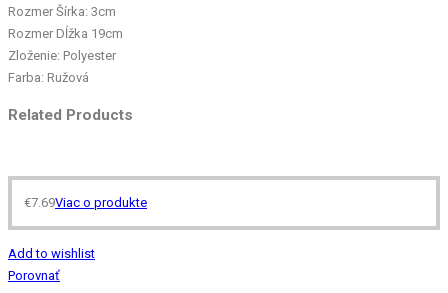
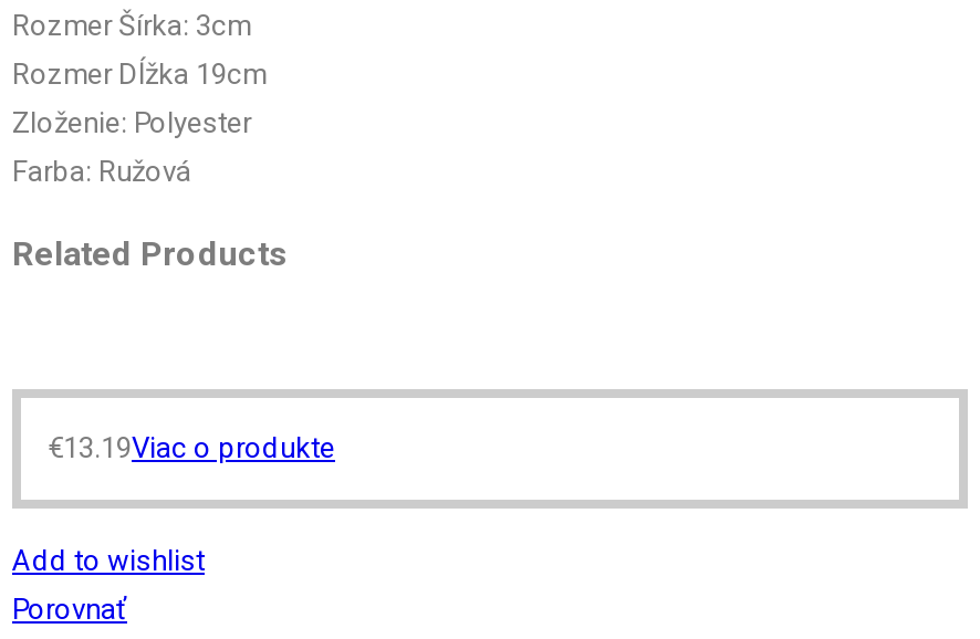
[24,195,147,210] €7.69Viac o produkte -> [48,432,335,465] €13.19Viac o produkte

